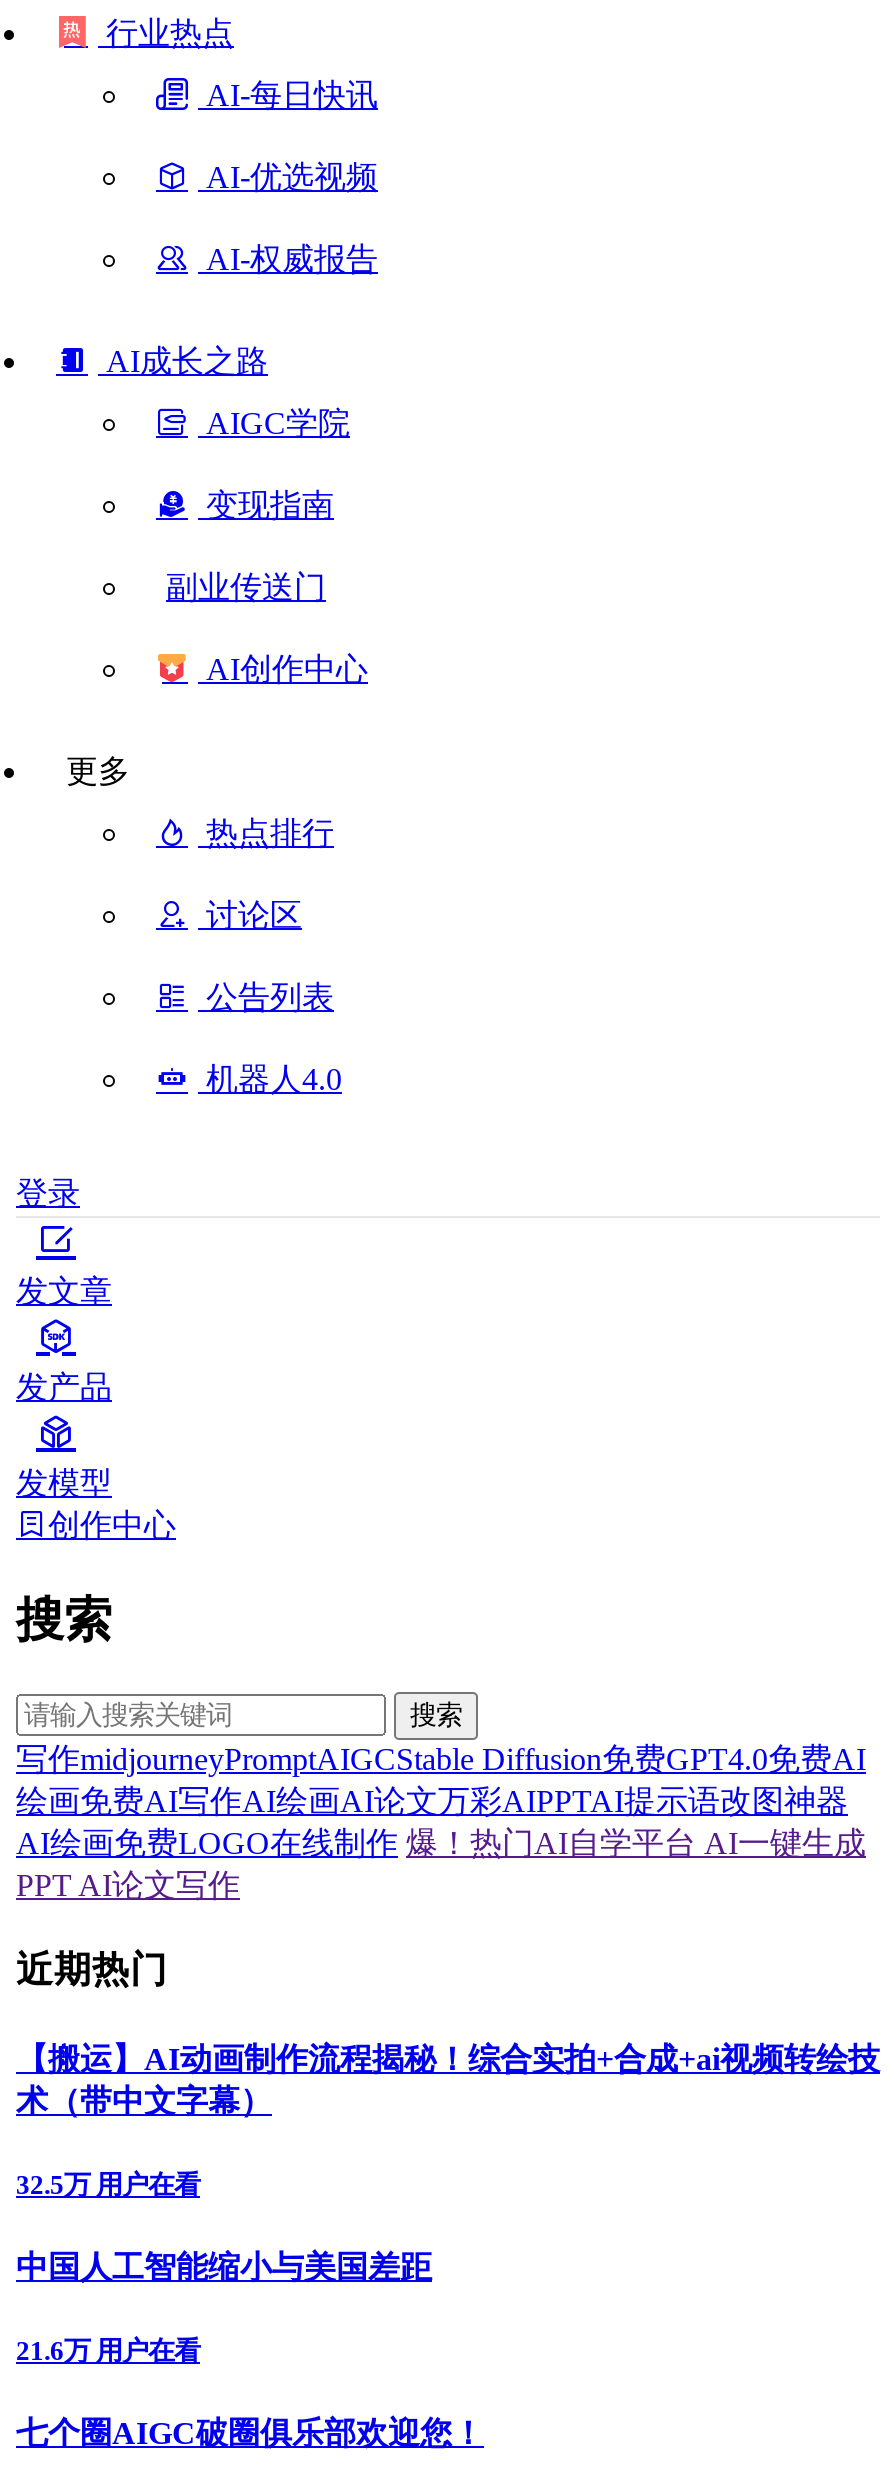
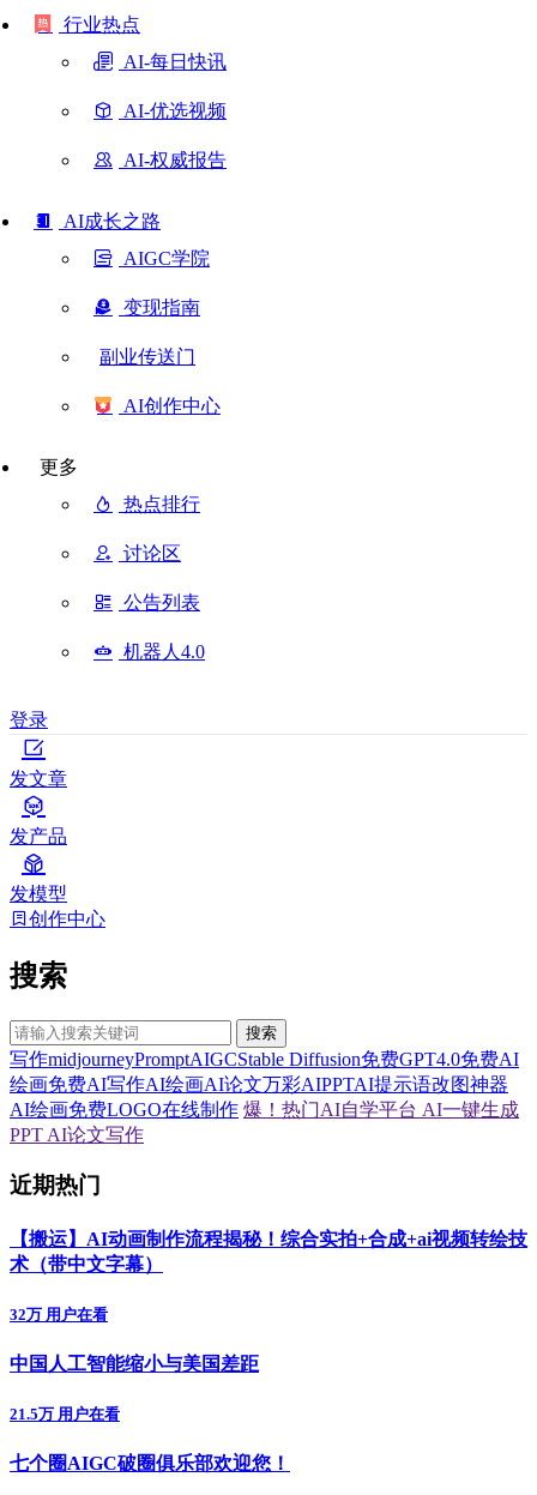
[16,2169,200,2199] 32.5万 用户在看 -> [10,1305,108,1323] 32万 用户在看
[16,2336,200,2366] 21.6万 用户在看 -> [10,1405,120,1423] 21.5万 用户在看

